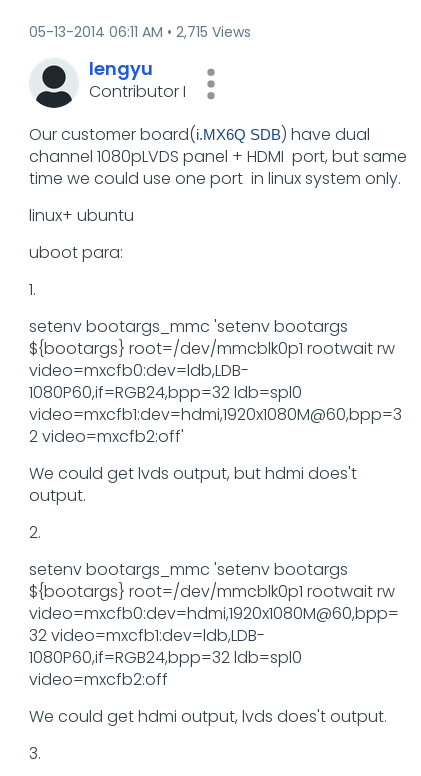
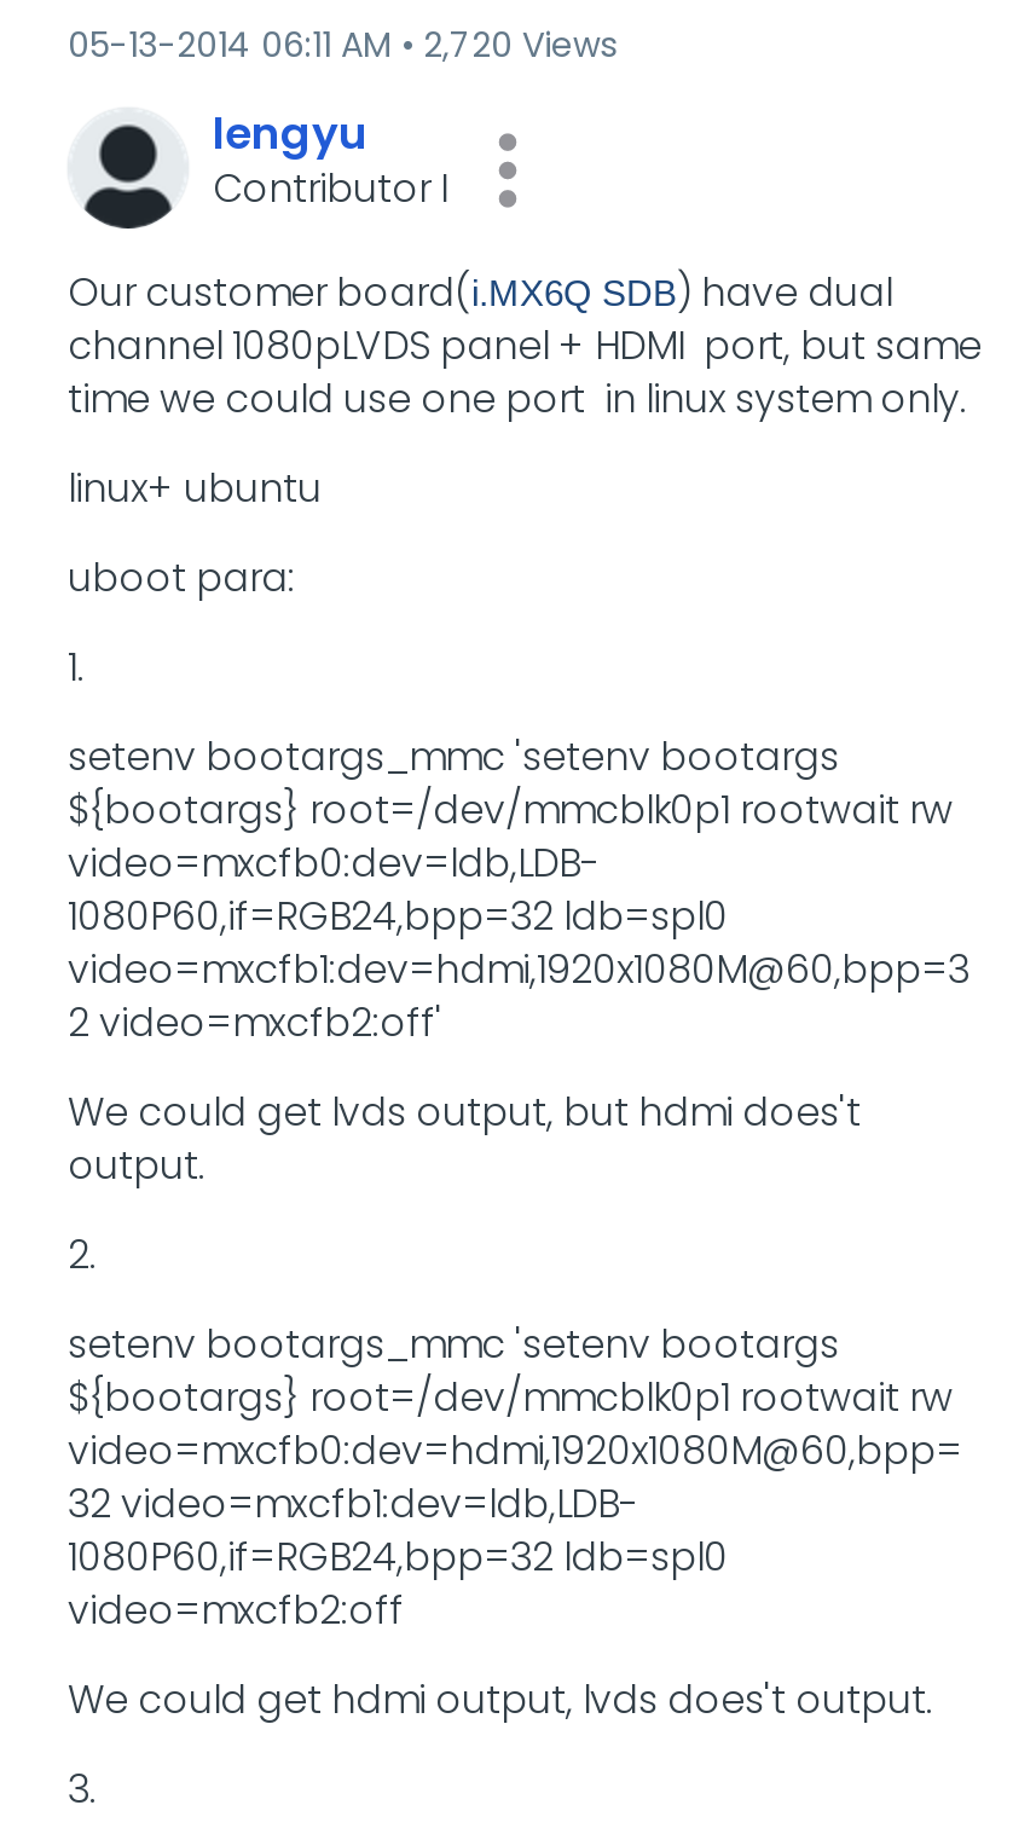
[29,22,251,42] 05-13-2014 06:11 AM 2,715 Views -> [68,21,617,69] 05-13-2014 06:11 AM 2,720 Views

